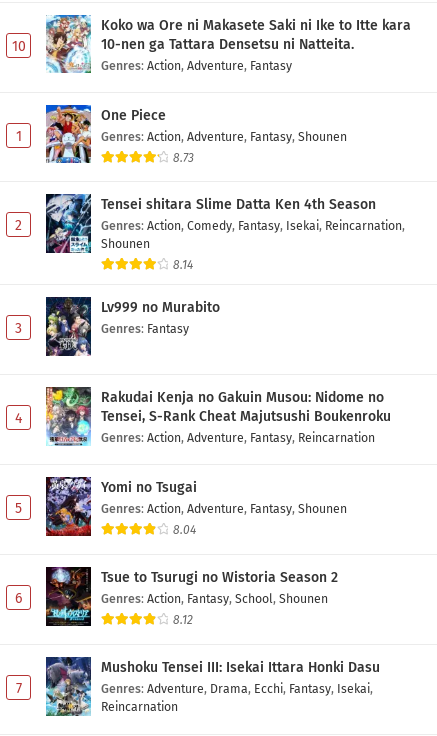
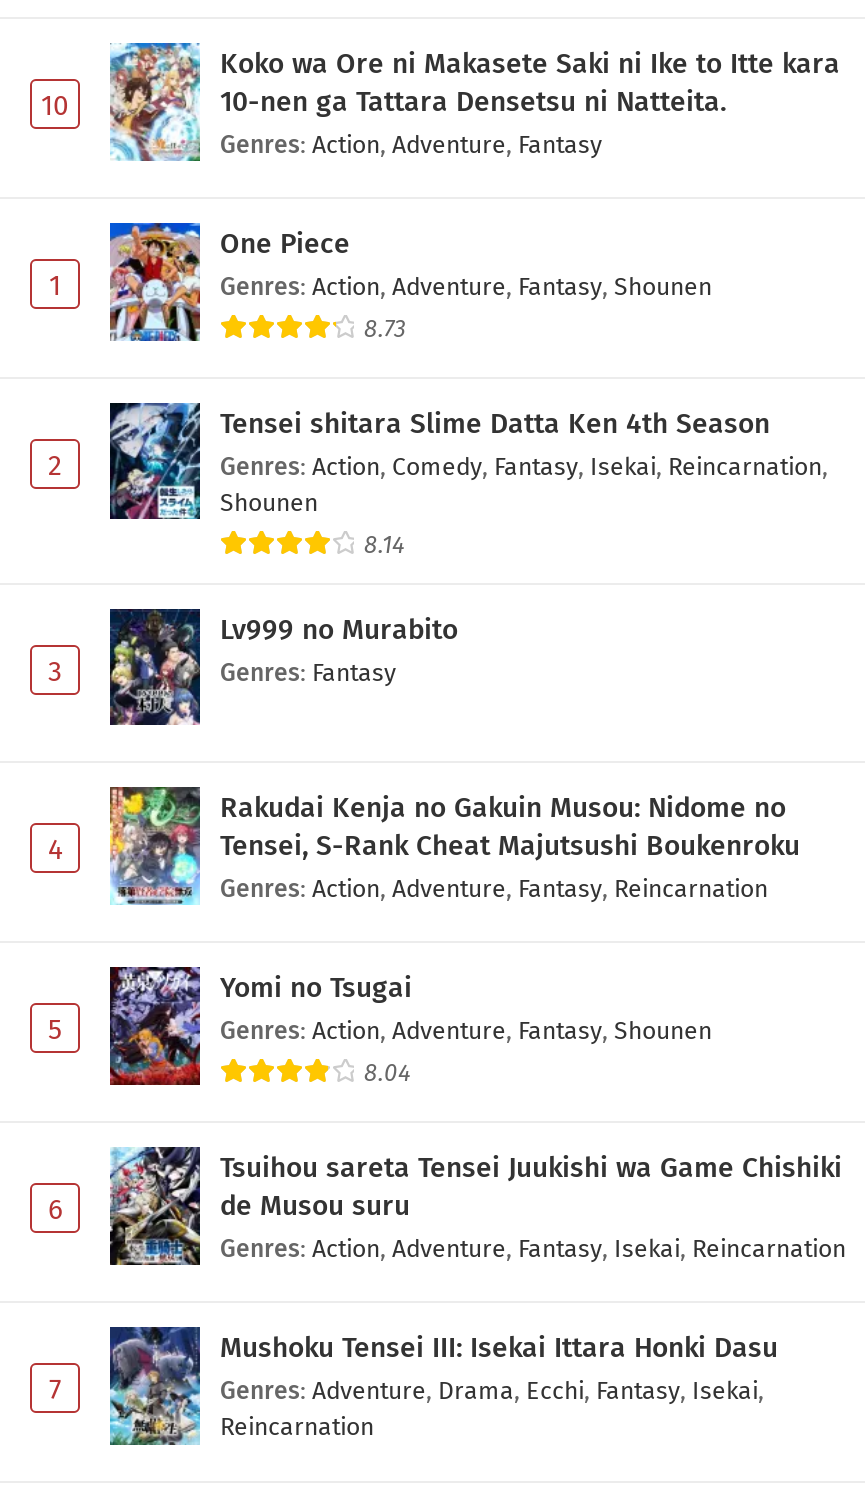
[45,566,338,627] [image] | Tsue to Tsurugi no Wistoria Season 2 | Genres: Action, Fantasy, School, Shounen | 8.12 -> [108,1145,846,1267] [image] | Tsuihou sareta Tensei Juukishi wa Game Chishiki | de Musou suru | Genres: Action, Adventure, Fantasy, Isekai, Reincarnation

